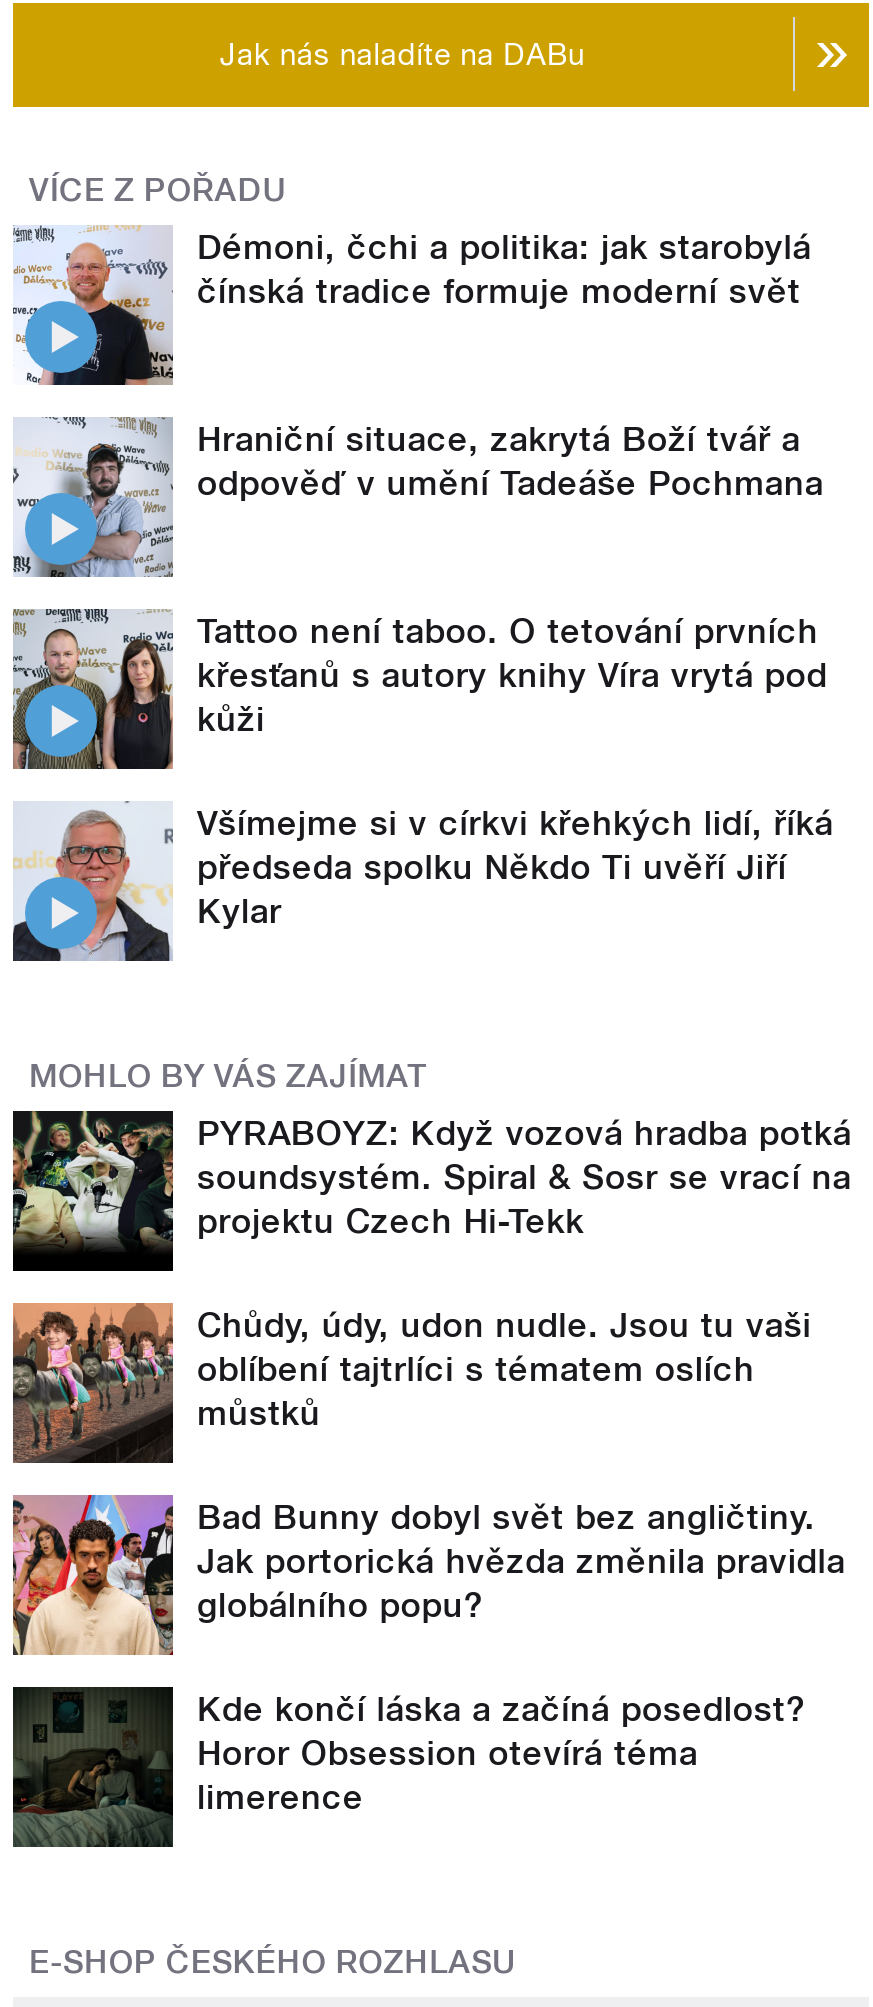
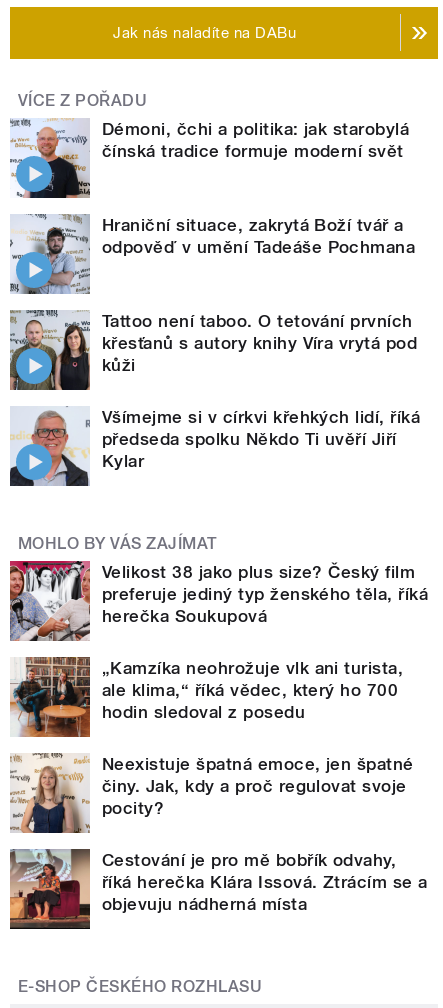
[11,1109,852,1273] [image] | PYRABOYZ: Když vozová hradba potká | soundsystém. Spiral & Sosr se vrací na | projektu Czech Hi-Tekk -> [9,560,428,642] [image] | Velikost 38 jako plus size? Český film | preferuje jediný typ ženského těla, říká | herečka Soukupová
[11,1301,812,1465] [image] | Chůdy, údy, udon nudle. Jsou tu vaši | oblíbení tajtrlíci s tématem oslích | můstků -> [9,656,403,738] [image] | „Kamzíka neohrožuje vlk ani turista, | ale klima,“ říká vědec, který ho 700 | hodin sledoval z posedu
[11,1493,845,1655] [image] | Bad Bunny dobyl svět bez angličtiny. | Jak portorická hvězda změnila pravidla | globálního popu? -> [10,752,414,834] [image] | Neexistuje špatná emoce, jen špatné | činy. Jak, kdy a proč regulovat svoje | pocity?
[11,1685,807,1847] [image] | Kde končí láska a začíná posedlost? | Horor Obsession otevírá téma | limerence -> [9,849,428,928] [image] | Cestování je pro mě bobřík odvahy, | říká herečka Klára Issová. Ztrácím se a | objevuju nádherná místa

